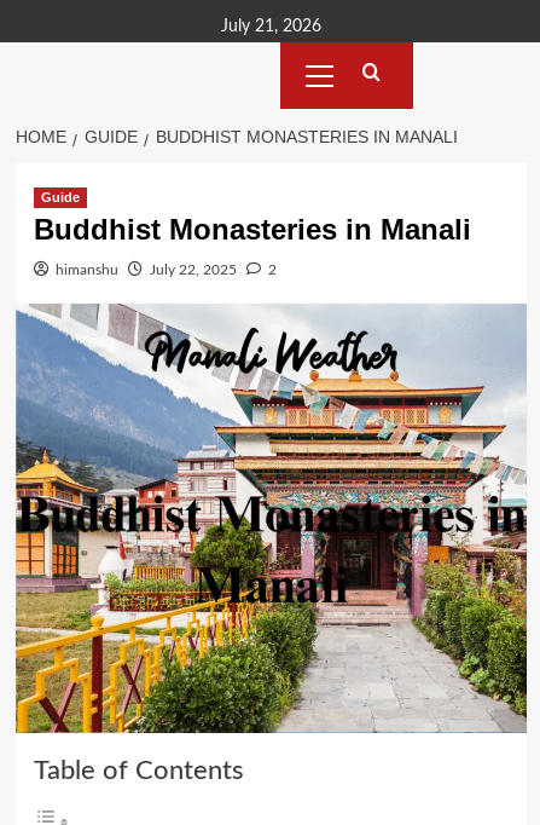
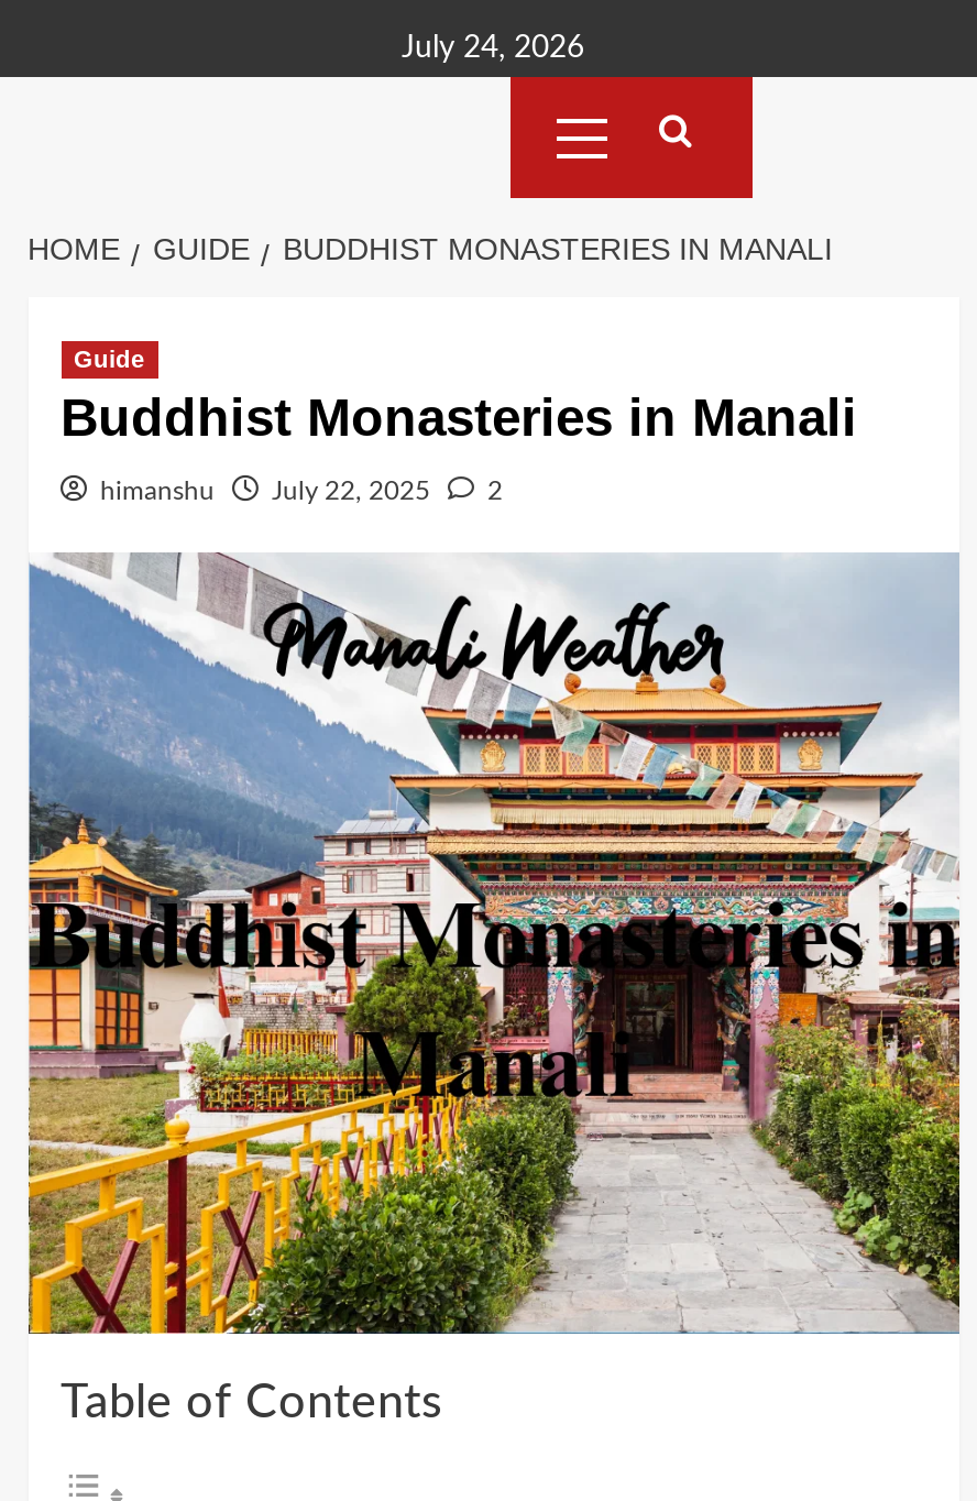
[220,18,321,35] July 21, 2026 -> [402,33,584,64] July 24, 2026

